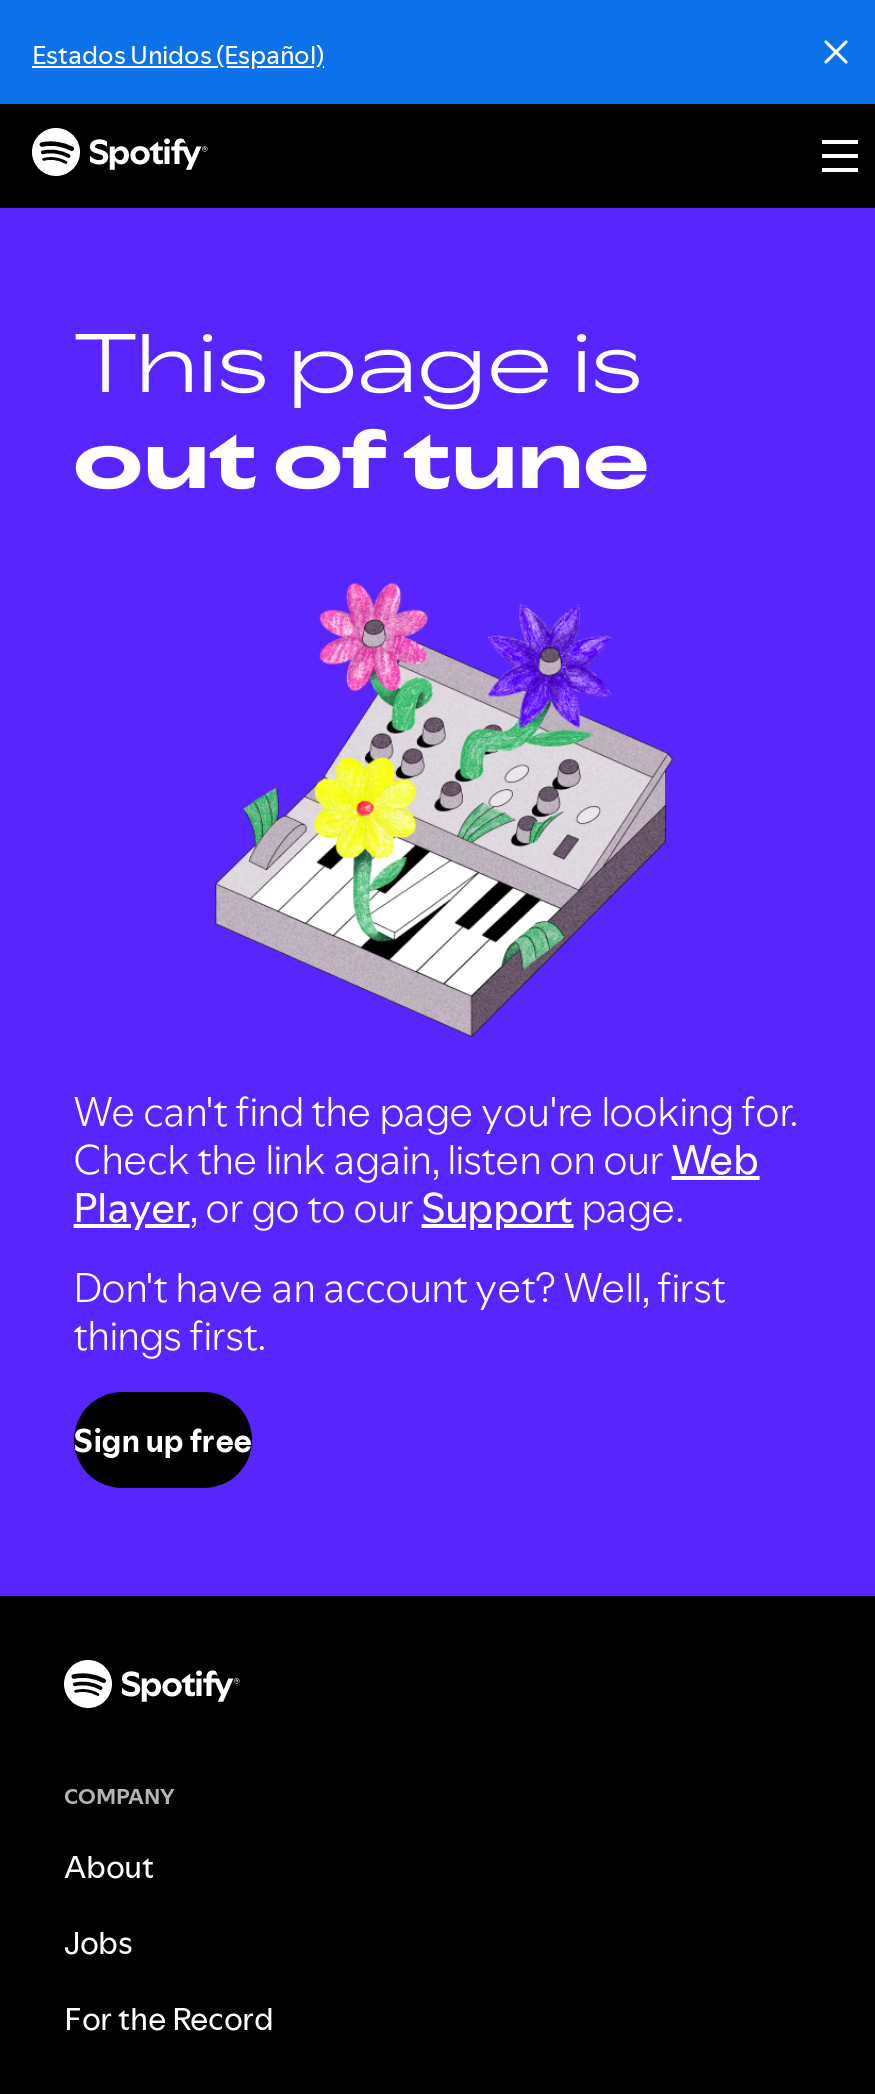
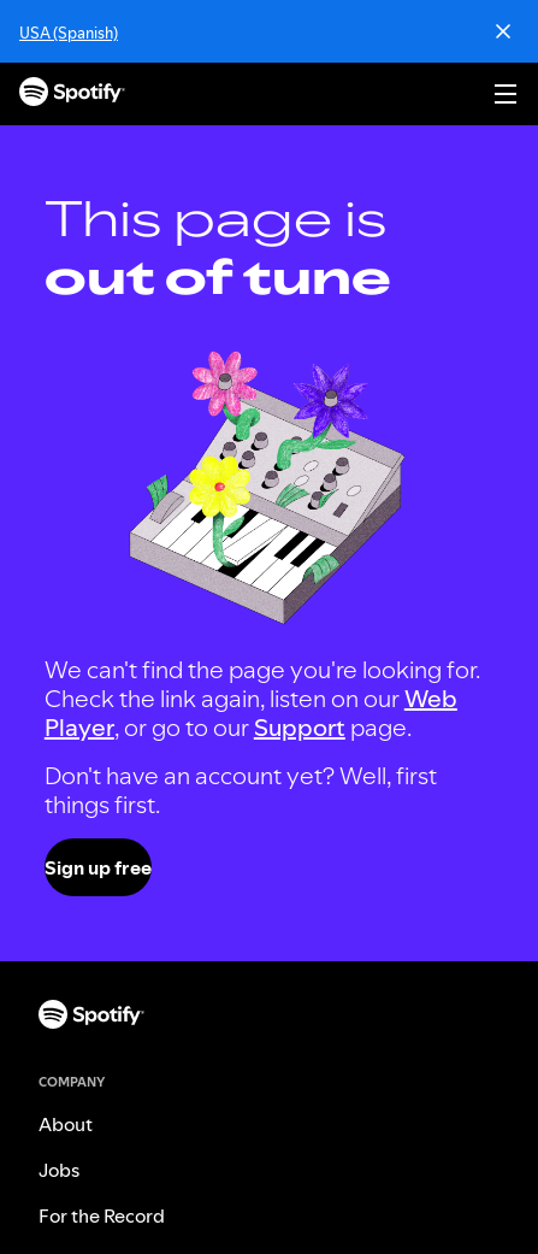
[32,36,324,72] Estados Unidos (Español) -> [19,22,118,43] USA (Spanish)

